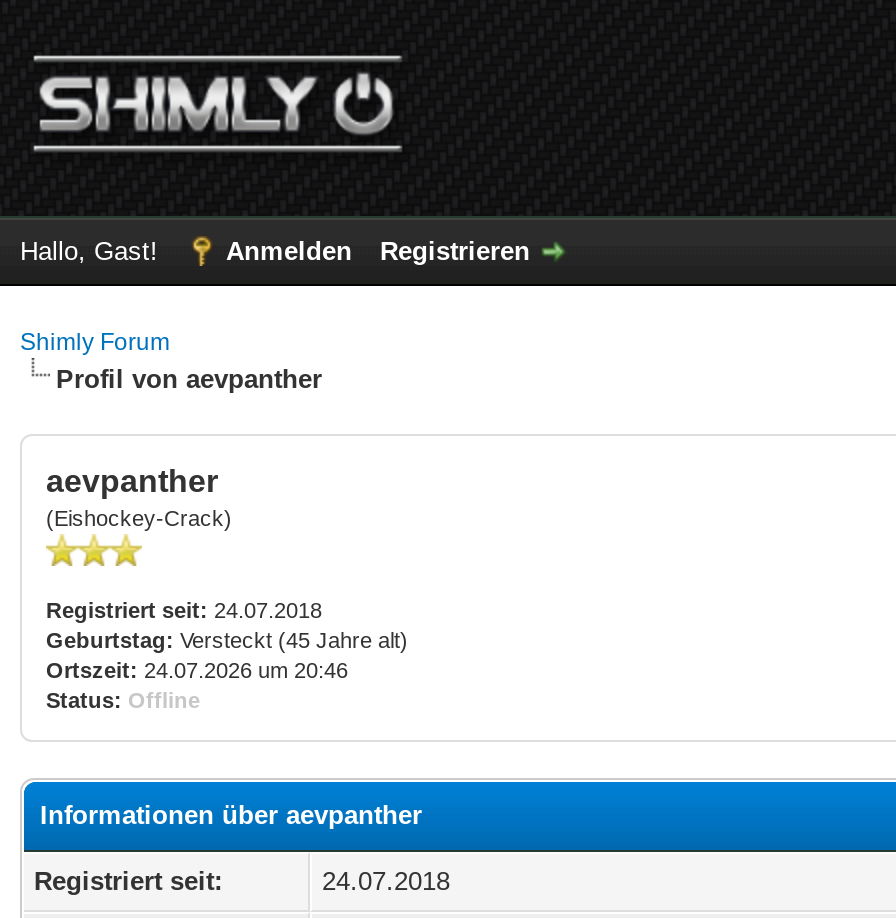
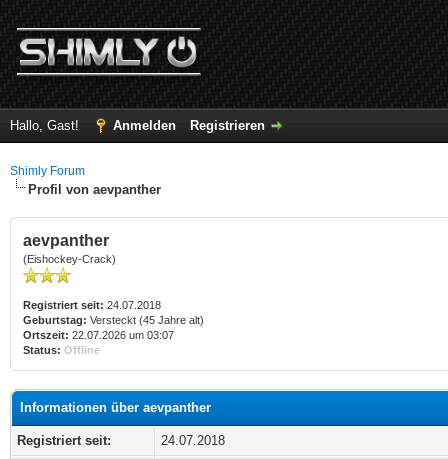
[46,658,348,682] Ortszeit: 24.07.2026 um 20:46 -> [23,329,174,341] Ortszeit: 22.07.2026 um 03:07

